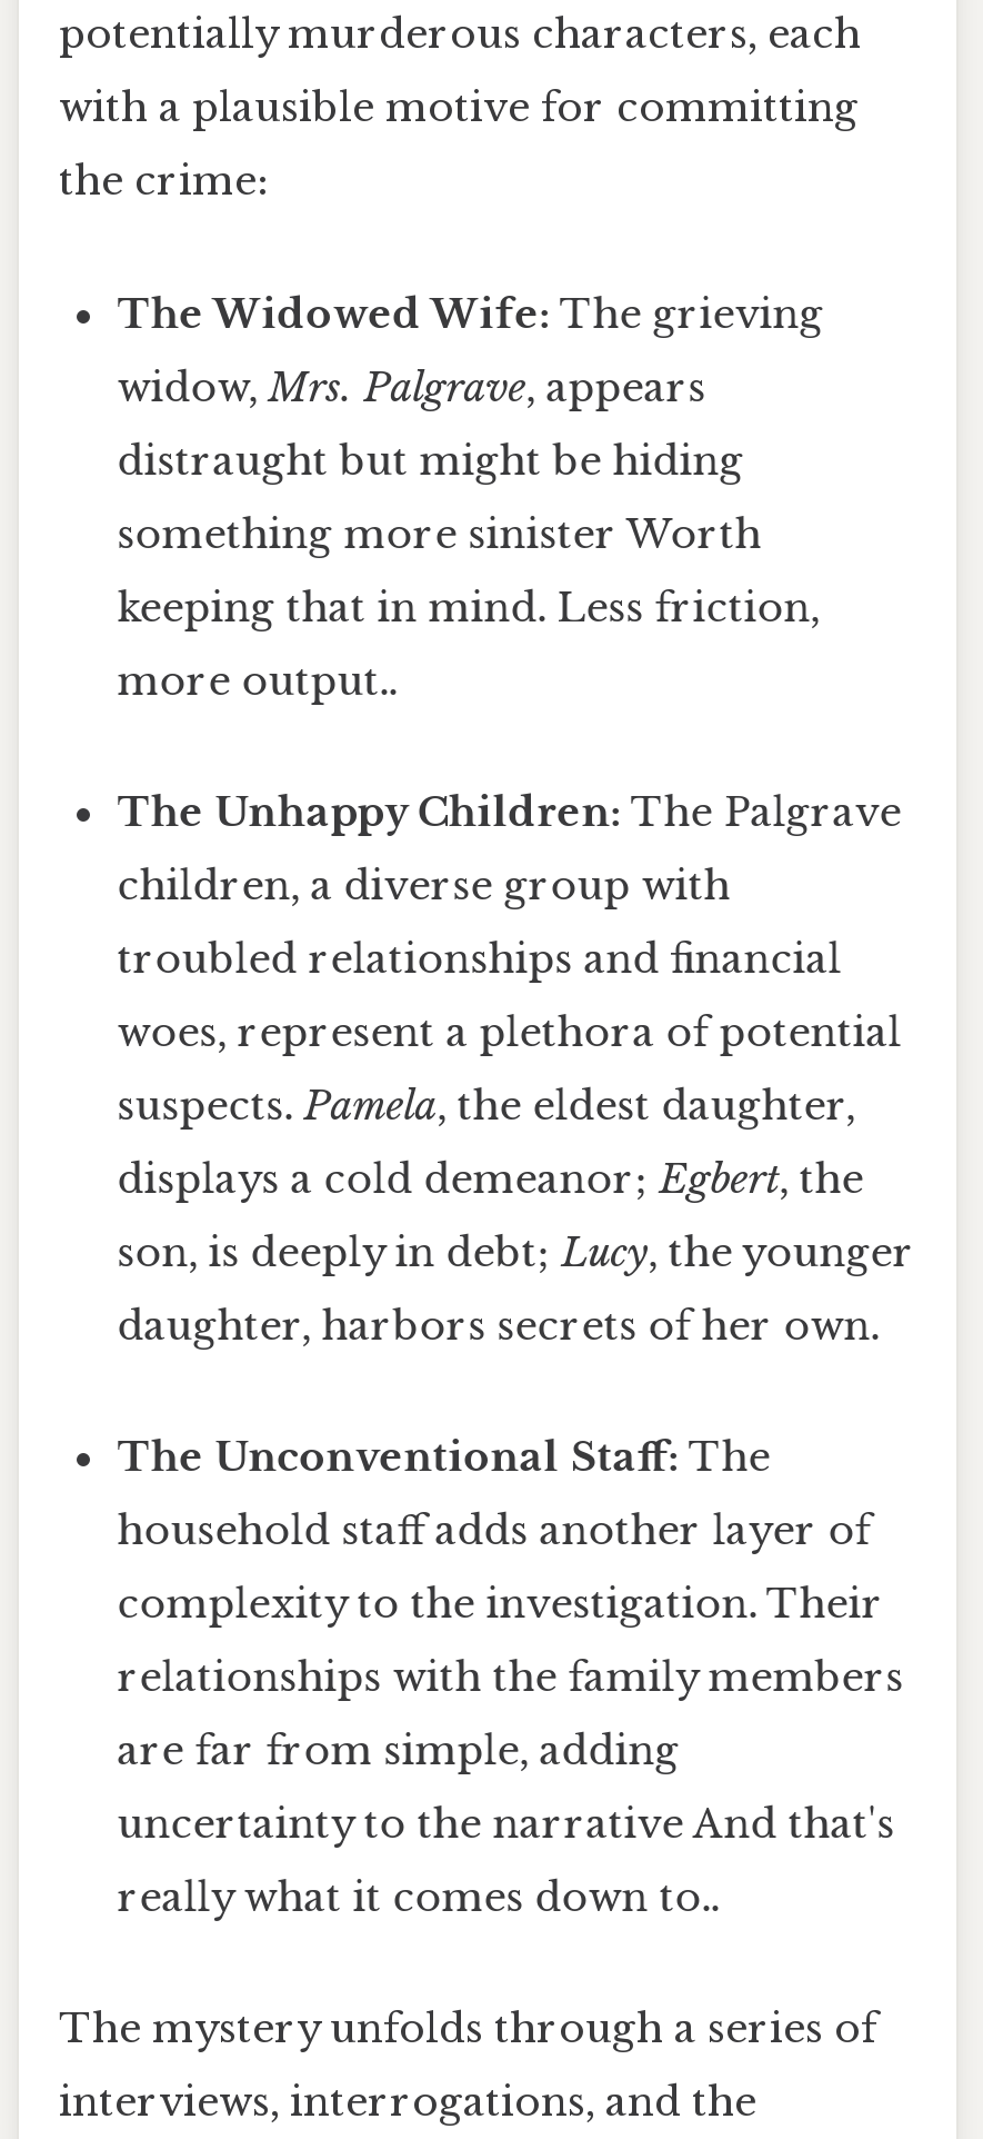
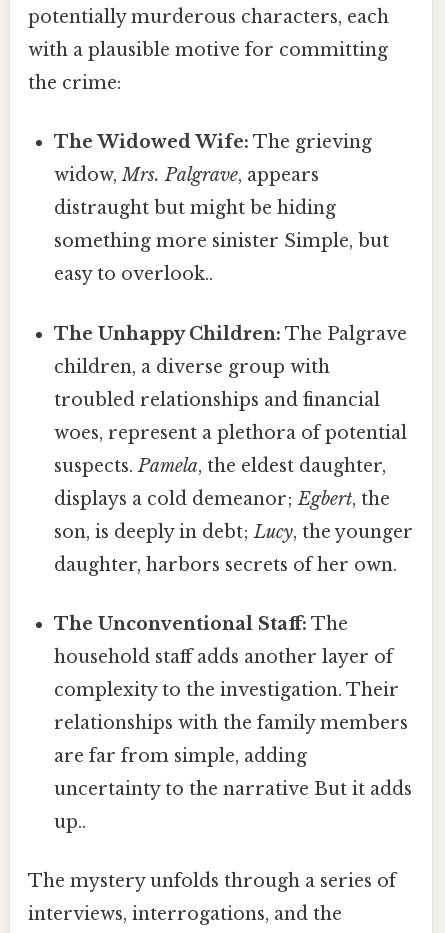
[117,509,819,705] something more sinister Worth | keeping that in mind. Less friction, | more output.. -> [54,230,389,285] something more sinister Simple, but | easy to overlook..
[117,1800,895,1849] uncertainty to the narrative And that's -> [54,778,412,800] uncertainty to the narrative But it adds
[117,1873,719,1922] really what it comes down to.. -> [54,811,86,833] up..

